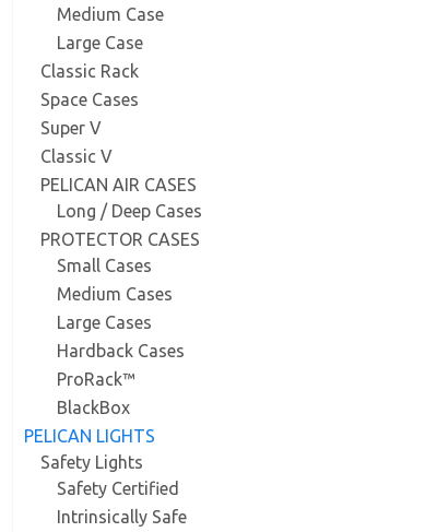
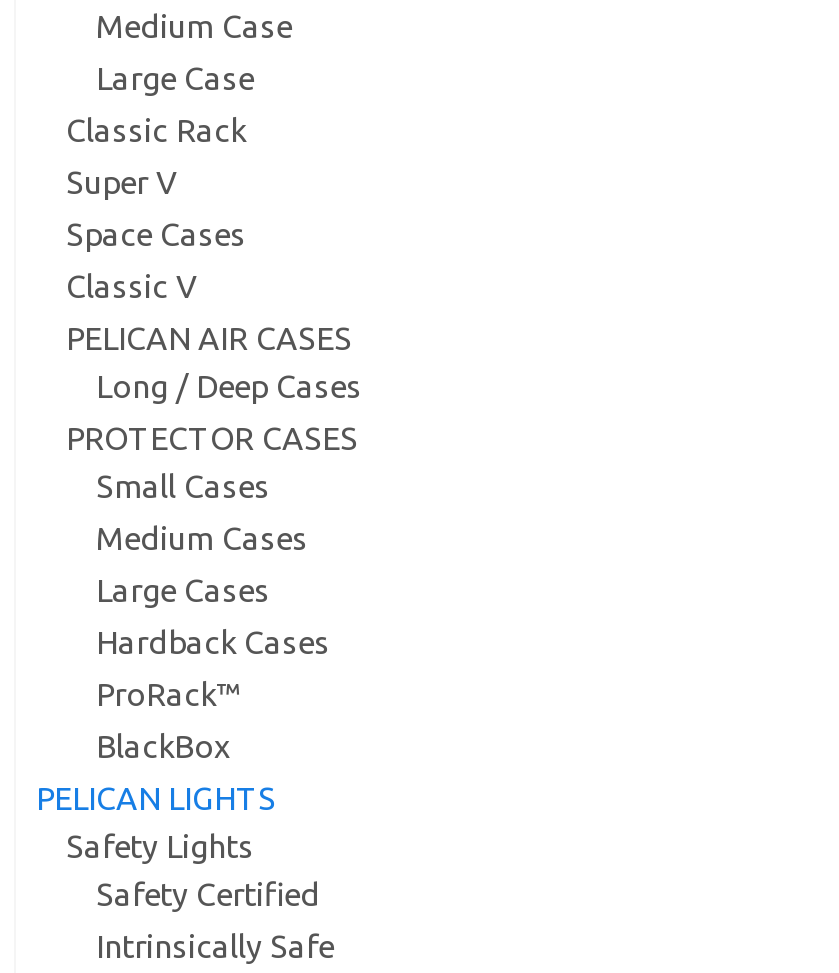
moved [40,90,139,110] -> [66,217,246,253]: Space Cases
moved [40,118,102,138] -> [66,165,178,201]: Super V

